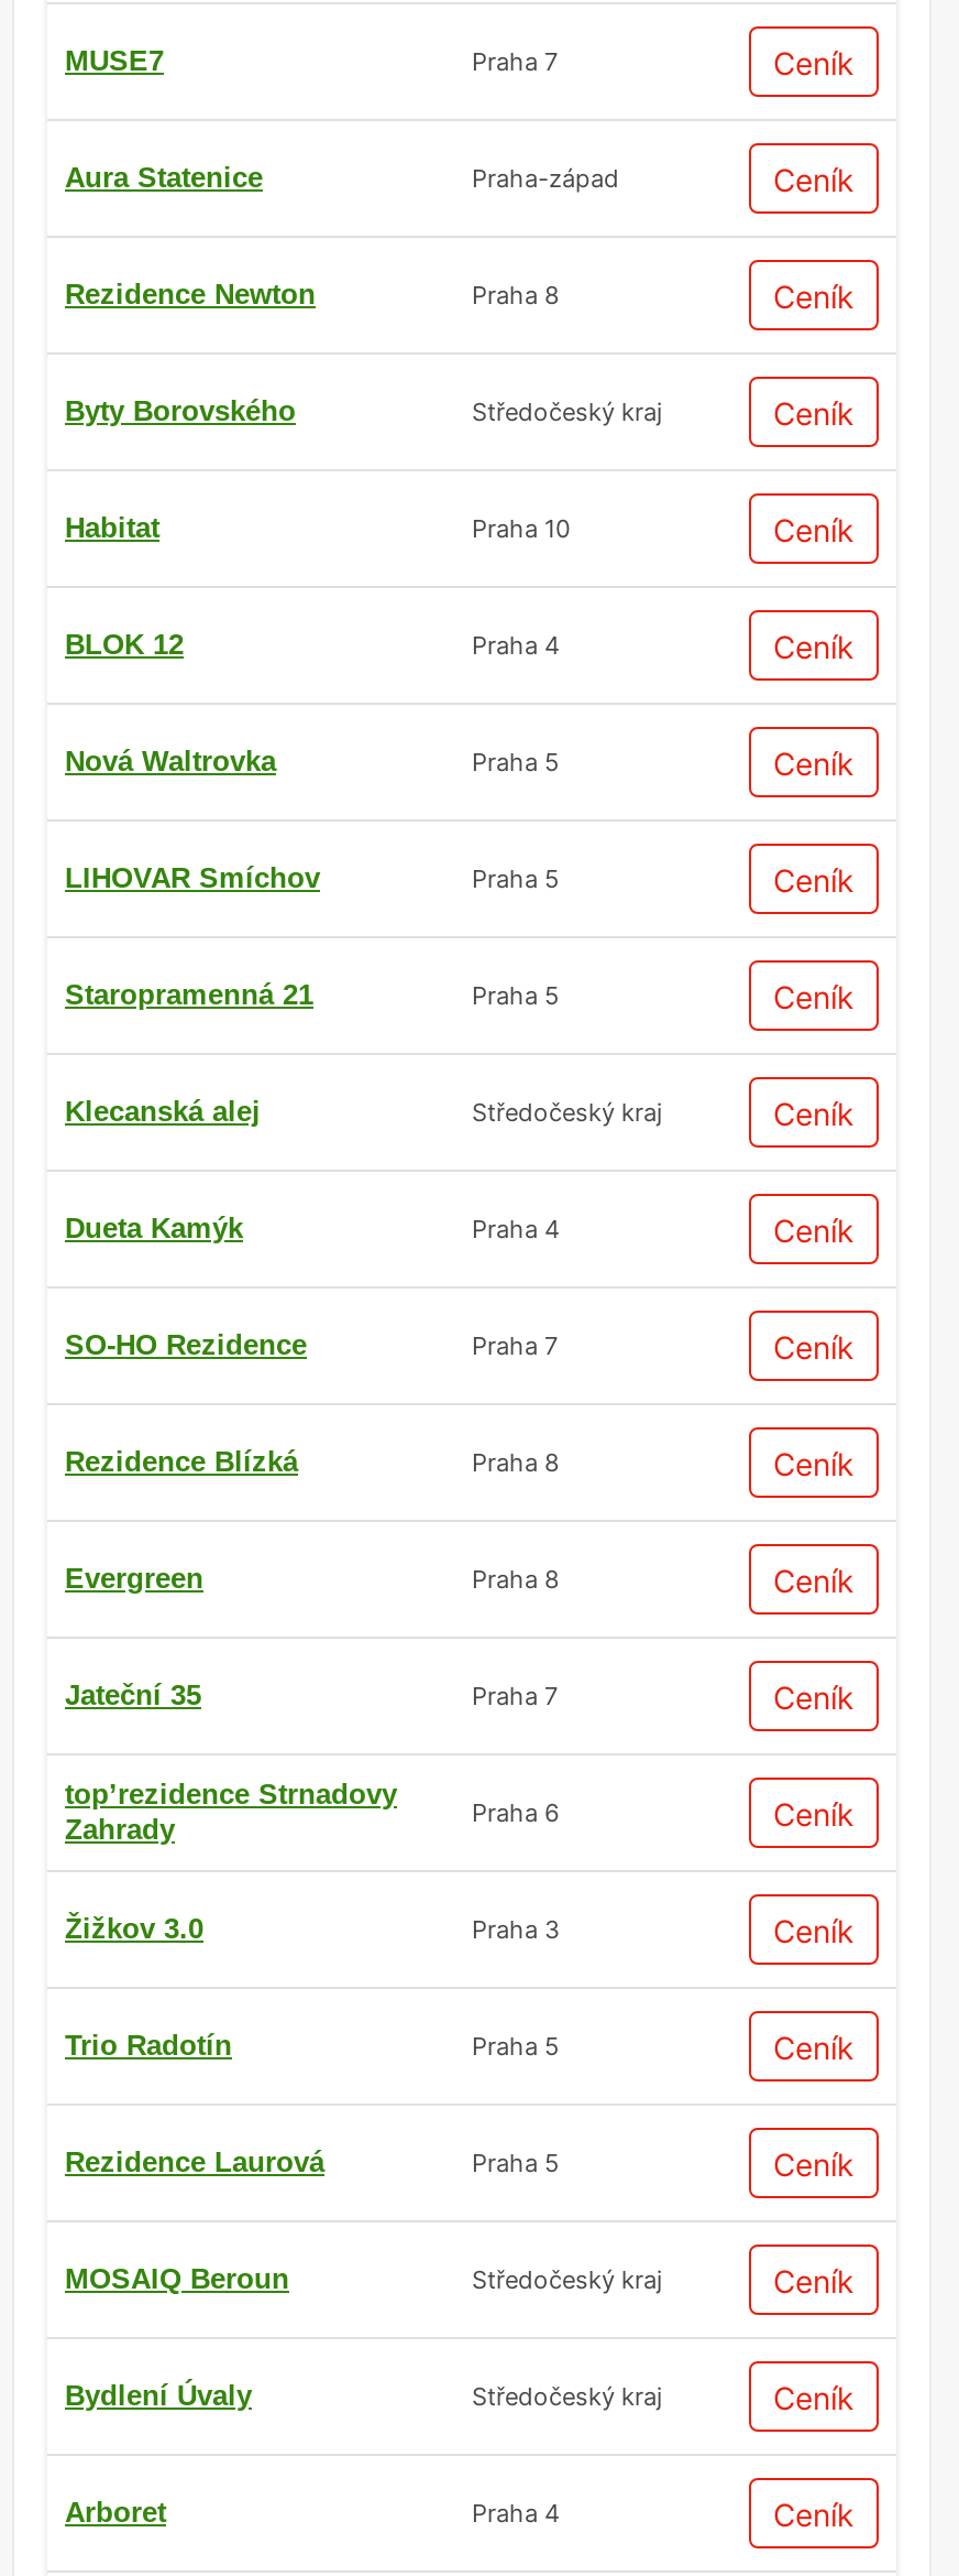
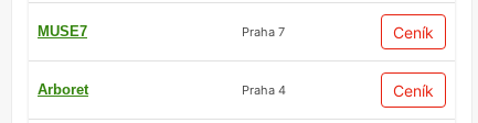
[65,161,855,1846] Aura Statenice | Praha-západ | Ceník | Rezidence Newton | Praha 8 | Ceník | Byty Borovského | Středočeský kraj | Ceník | Habitat | Praha 10 | Ceník | BLOK 12 | Praha 4 | Ceník | Nová Waltrovka | Praha 5 | Ceník | LIHOVAR Smíchov | Praha 5 | Ceník | Staropramenná 21 | Praha 5 | Ceník | Klecanská alej | Středočeský kraj | Ceník | Dueta Kamýk | Praha 4 | Ceník | SO-HO Rezidence | Praha 7 | Ceník | Rezidence Blízká | Praha 8 | Ceník | Evergreen | Praha 8 | Ceník | Jateční 35 | Praha 7 | Ceník | top’rezidence Strnadovy | Zahrady -> none
[65,1796,855,2417] Praha 6 | Ceník | Žižkov 3.0 | Praha 3 | Ceník | Trio Radotín | Praha 5 | Ceník | Rezidence Laurová | Praha 5 | Ceník | MOSAIQ Beroun | Středočeský kraj | Ceník | Bydlení Úvaly | Středočeský kraj | Ceník -> none

